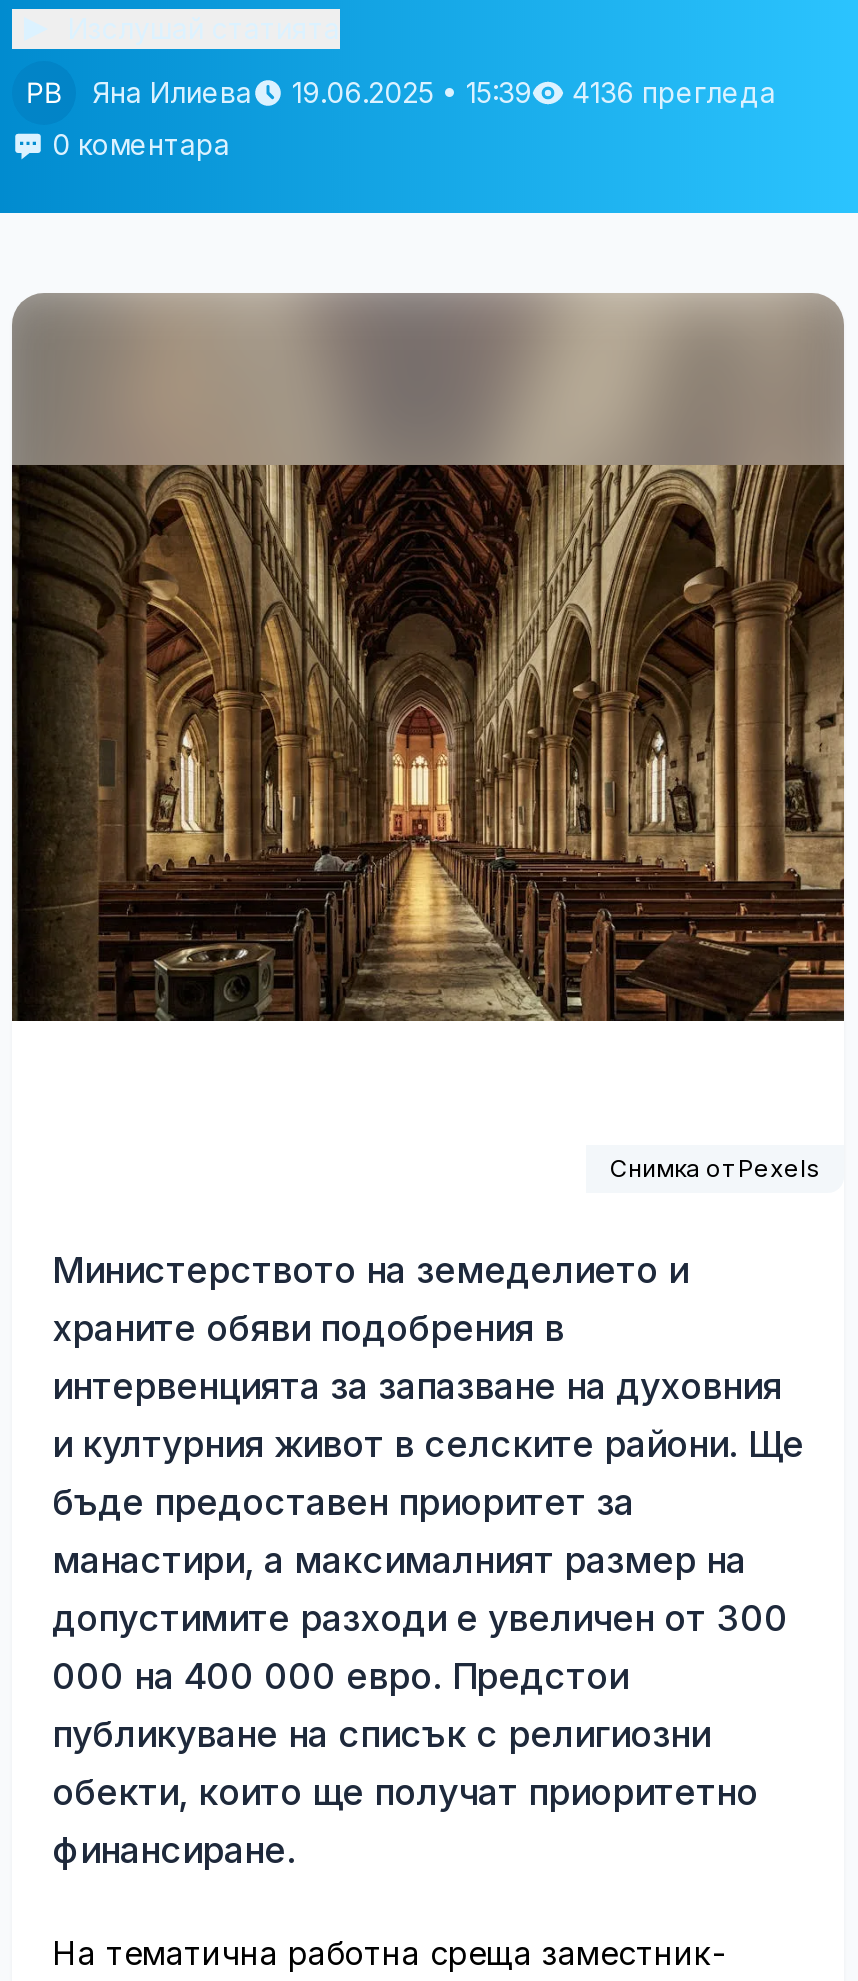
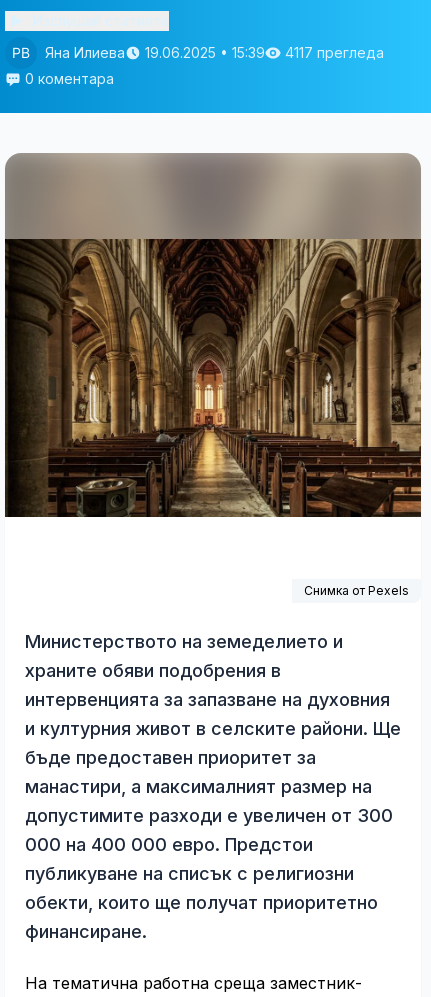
[92,75,776,109] Яна Илиева 19.06.2025 • 15:39 4136 прегледа -> [45,44,384,61] Яна Илиева 19.06.2025 • 15:39 4117 прегледа

